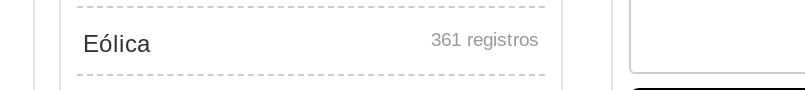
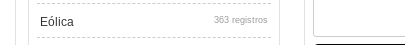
[431,30,539,50] 361 registros -> [214,15,268,25] 363 registros

